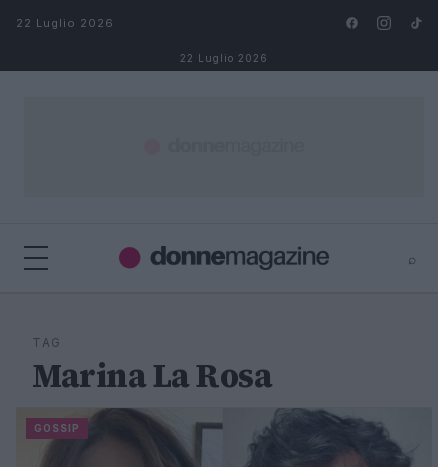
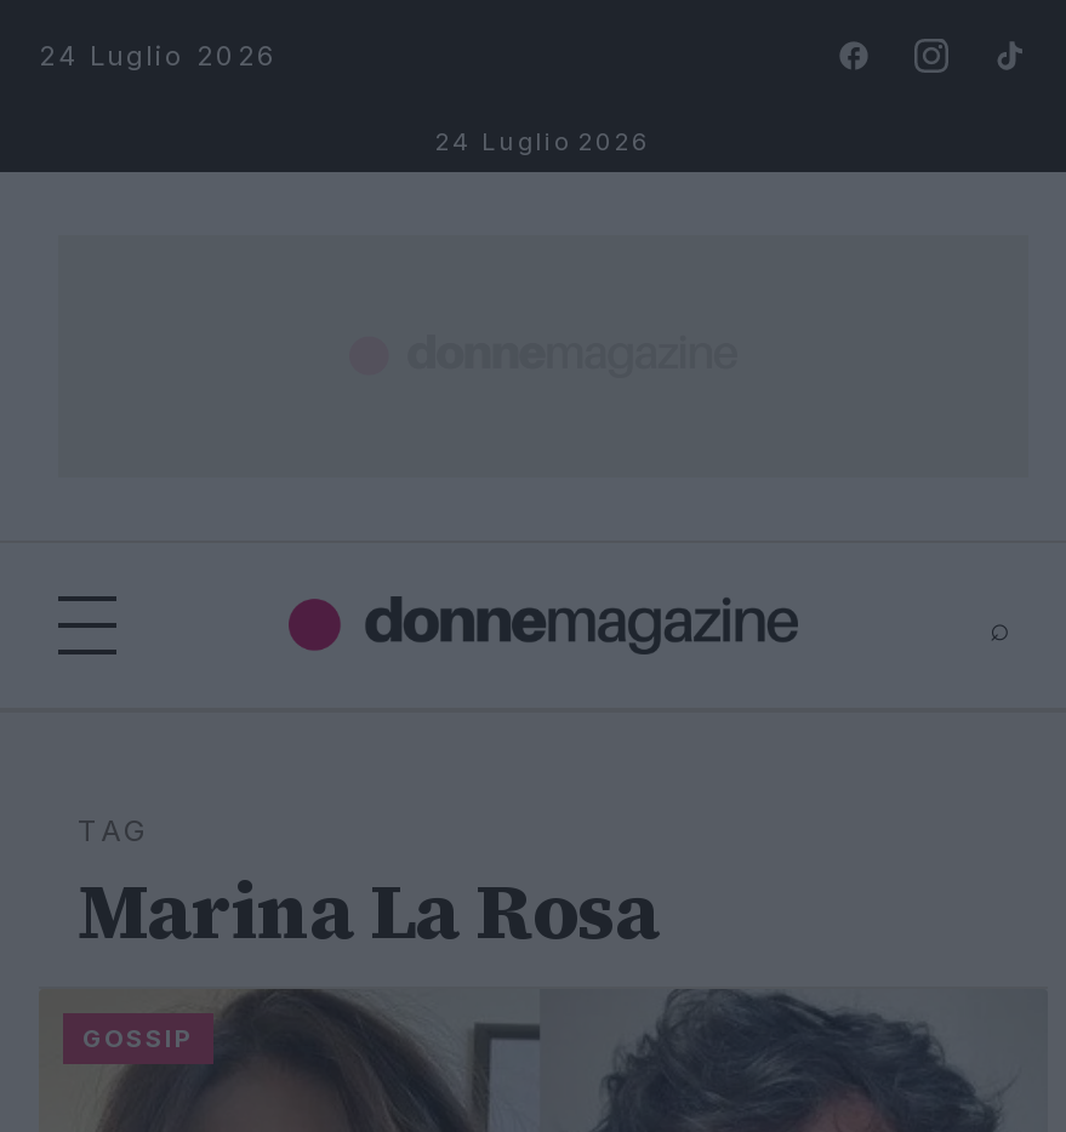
[16,16,114,30] 22 Luglio 2026 -> [39,39,279,73] 24 Luglio 2026
[180,52,268,64] 22 Luglio 2026 -> [435,126,651,155] 24 Luglio 2026

